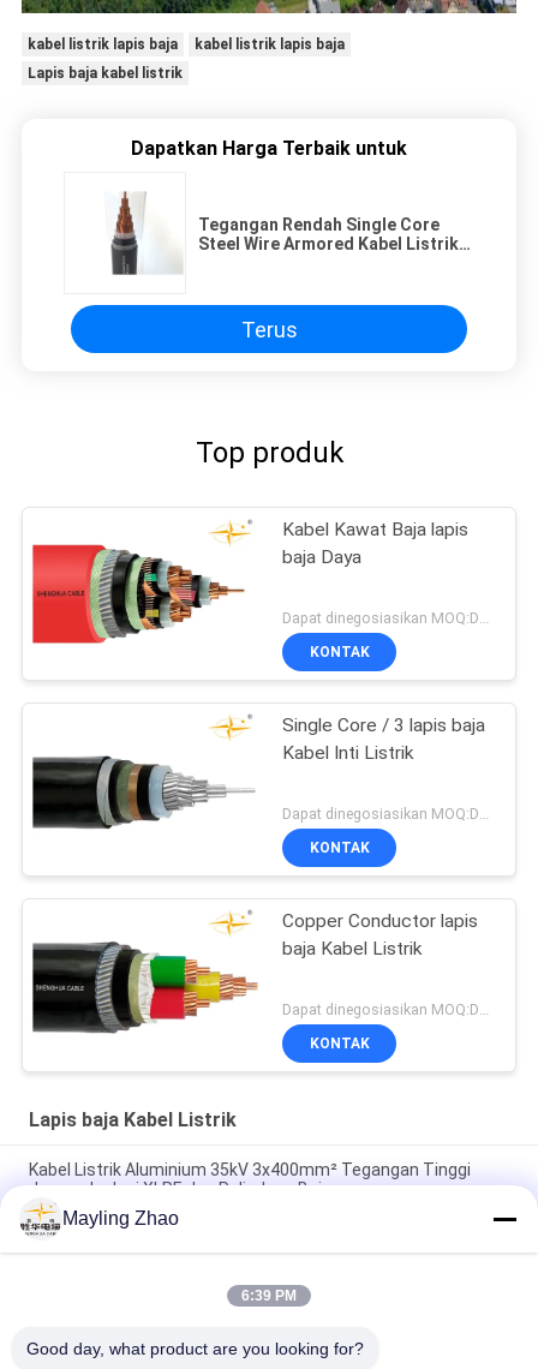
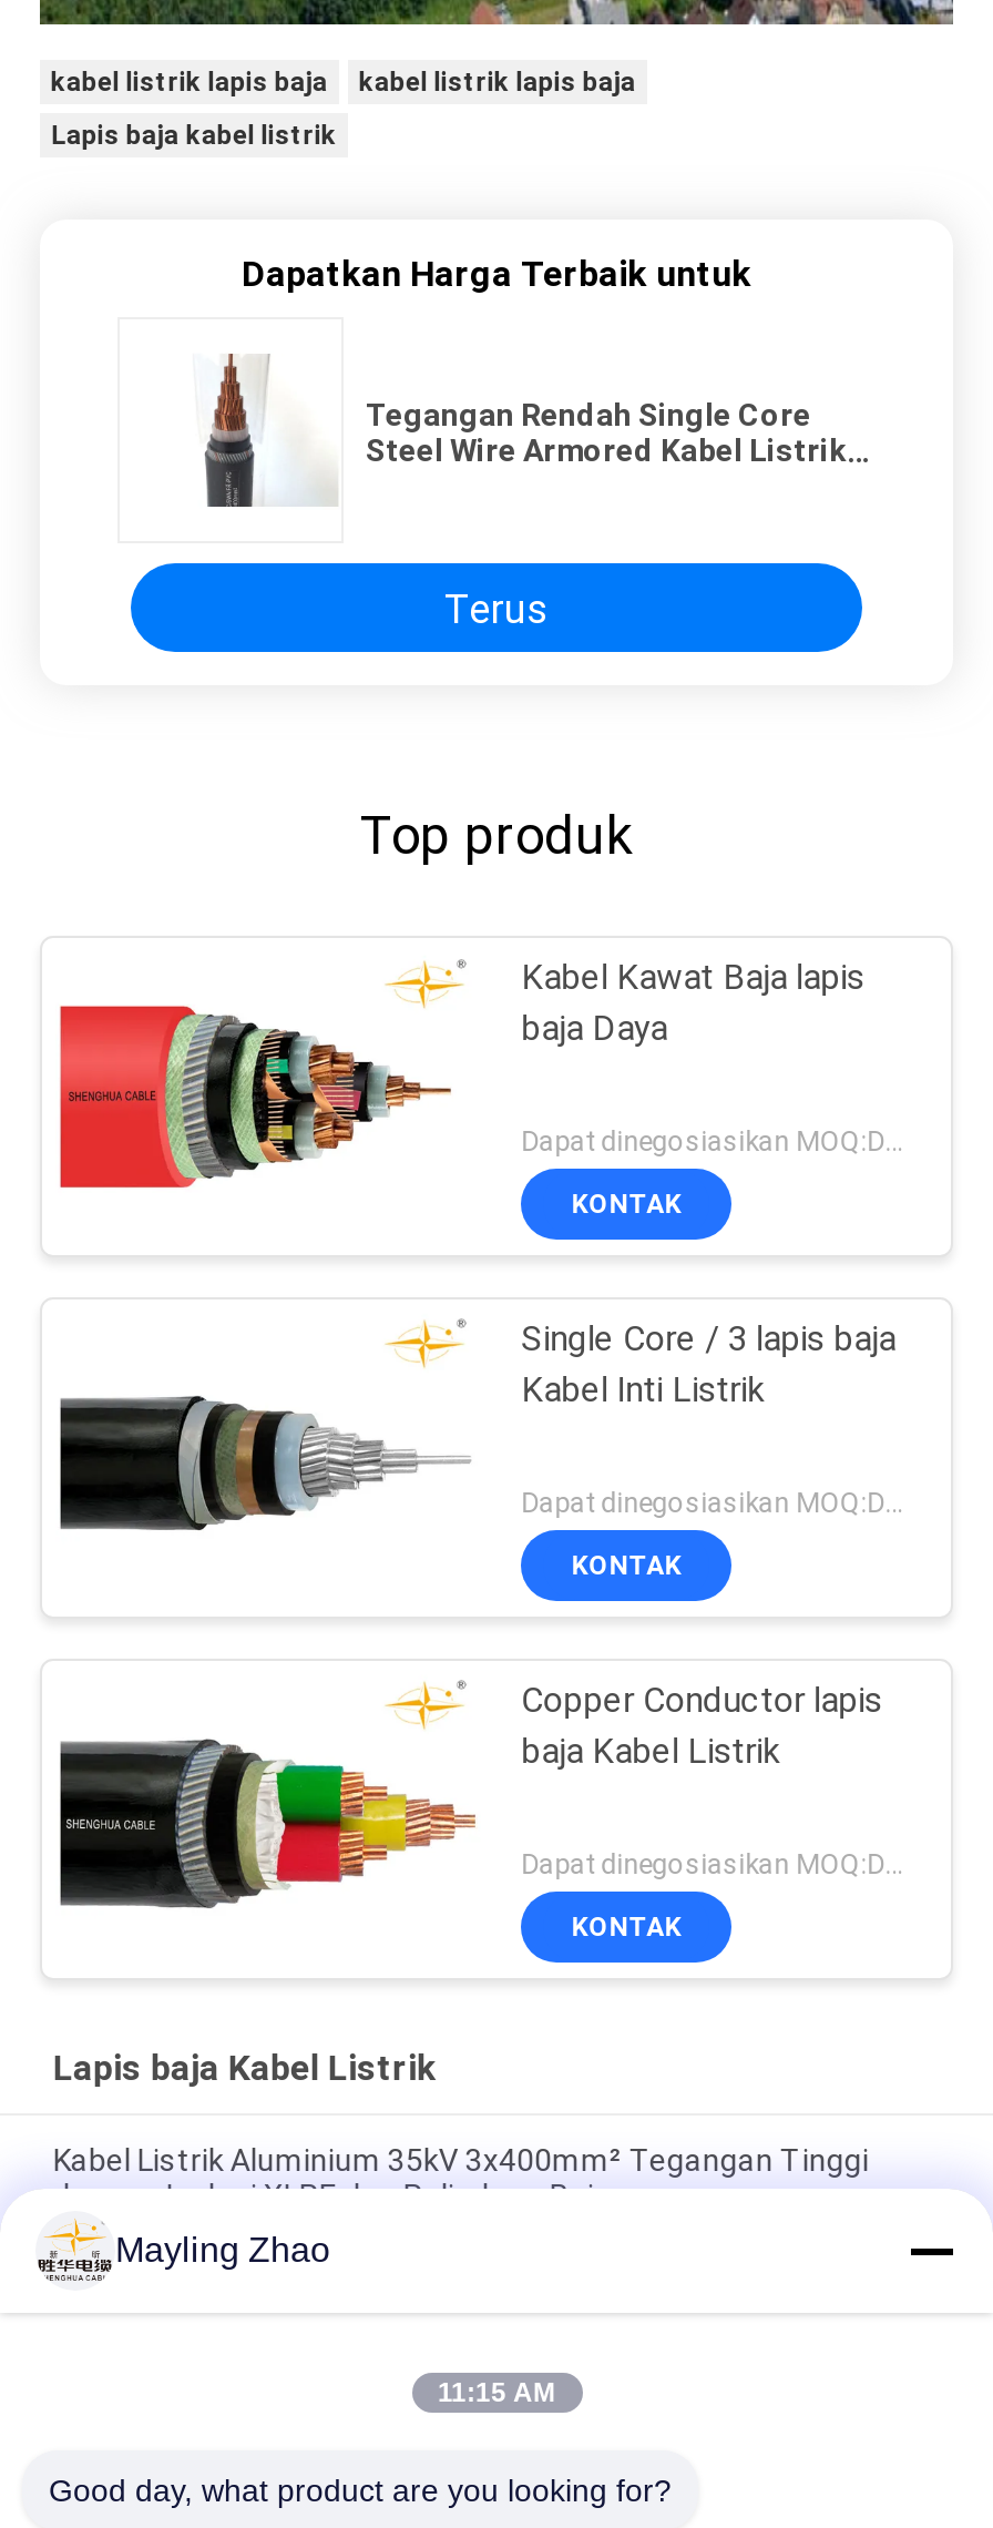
[241,1287,297,1304] 6:39 PM -> [438,2377,555,2408] 11:15 AM

